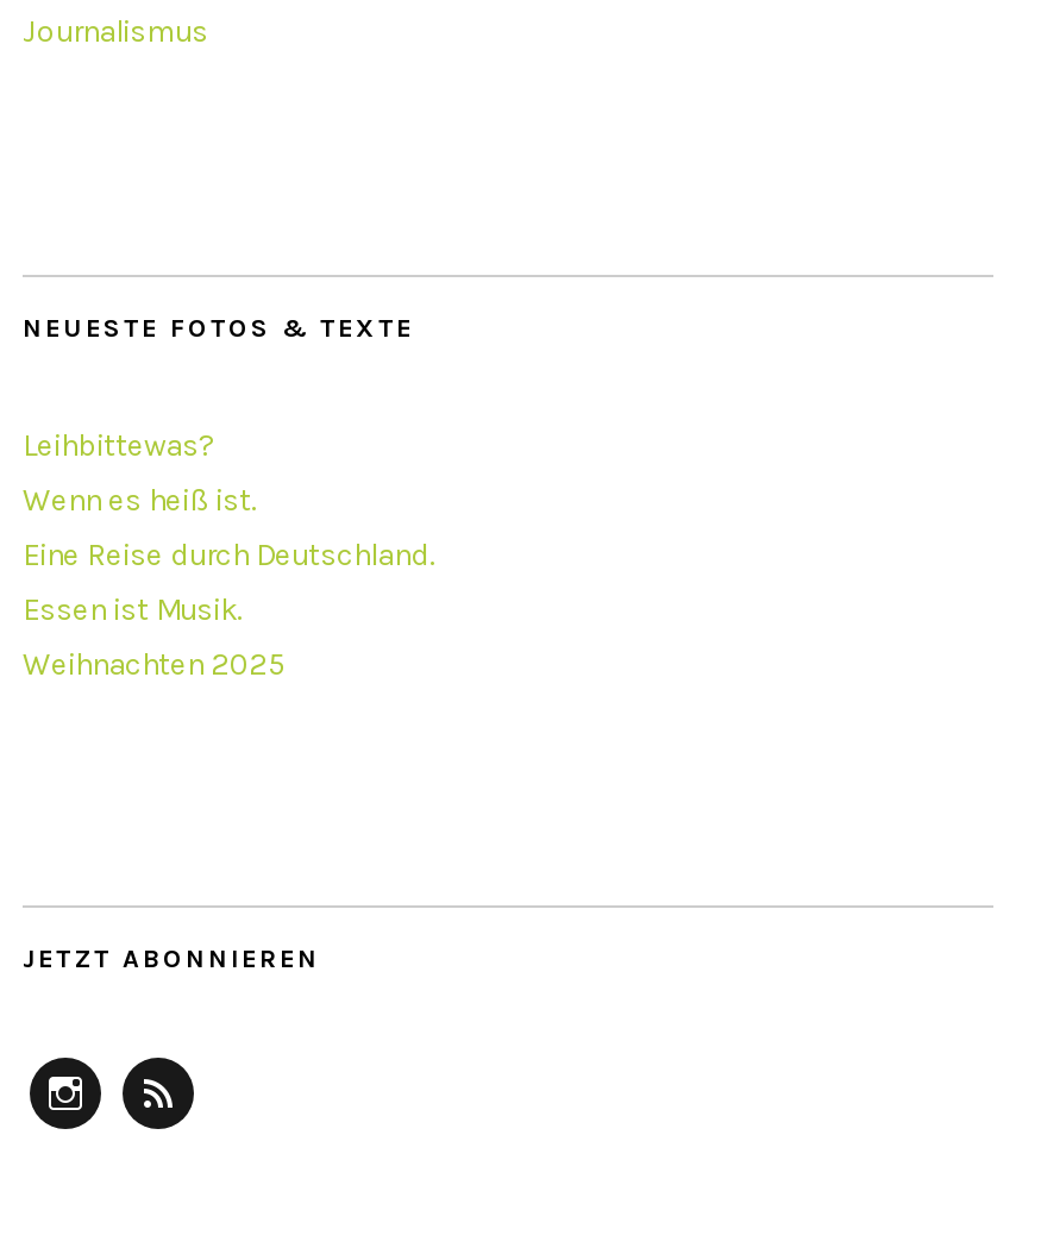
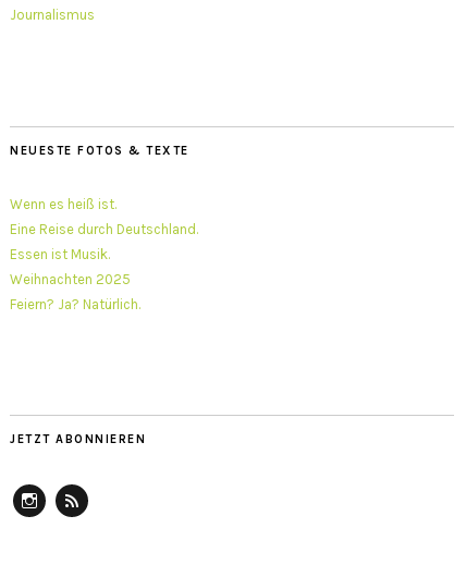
[23,428,215,464] Leihbittewas? -> none
moved [23,483,434,683] -> [10,196,198,288]: Wenn es heiß ist. | Eine Reise durch Deutschland. | Essen ist Musik. | Weihnachten 2025
none -> [10,297,140,313] Feiern? Ja? Natürlich.

